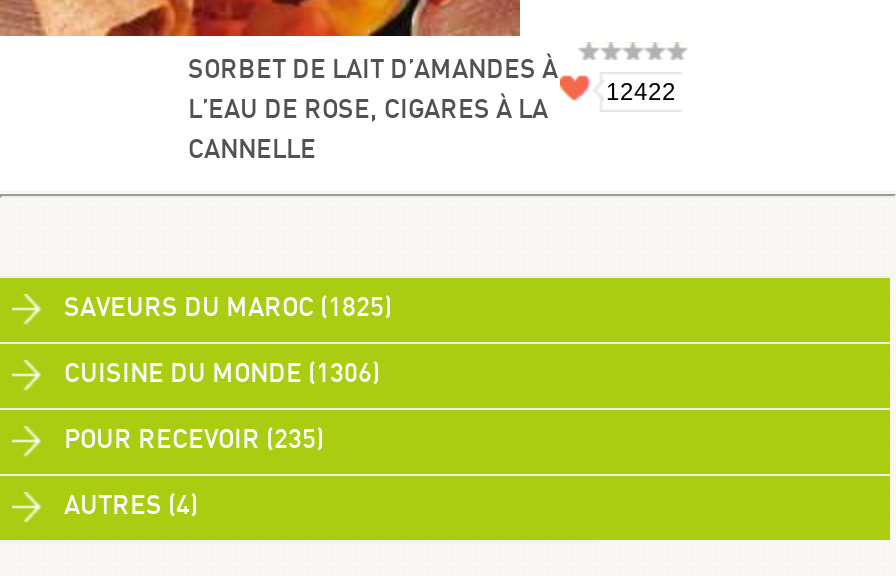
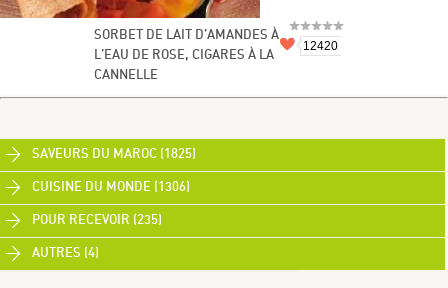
[606,78,676,106] 12422 -> [303,39,338,53] 12420

